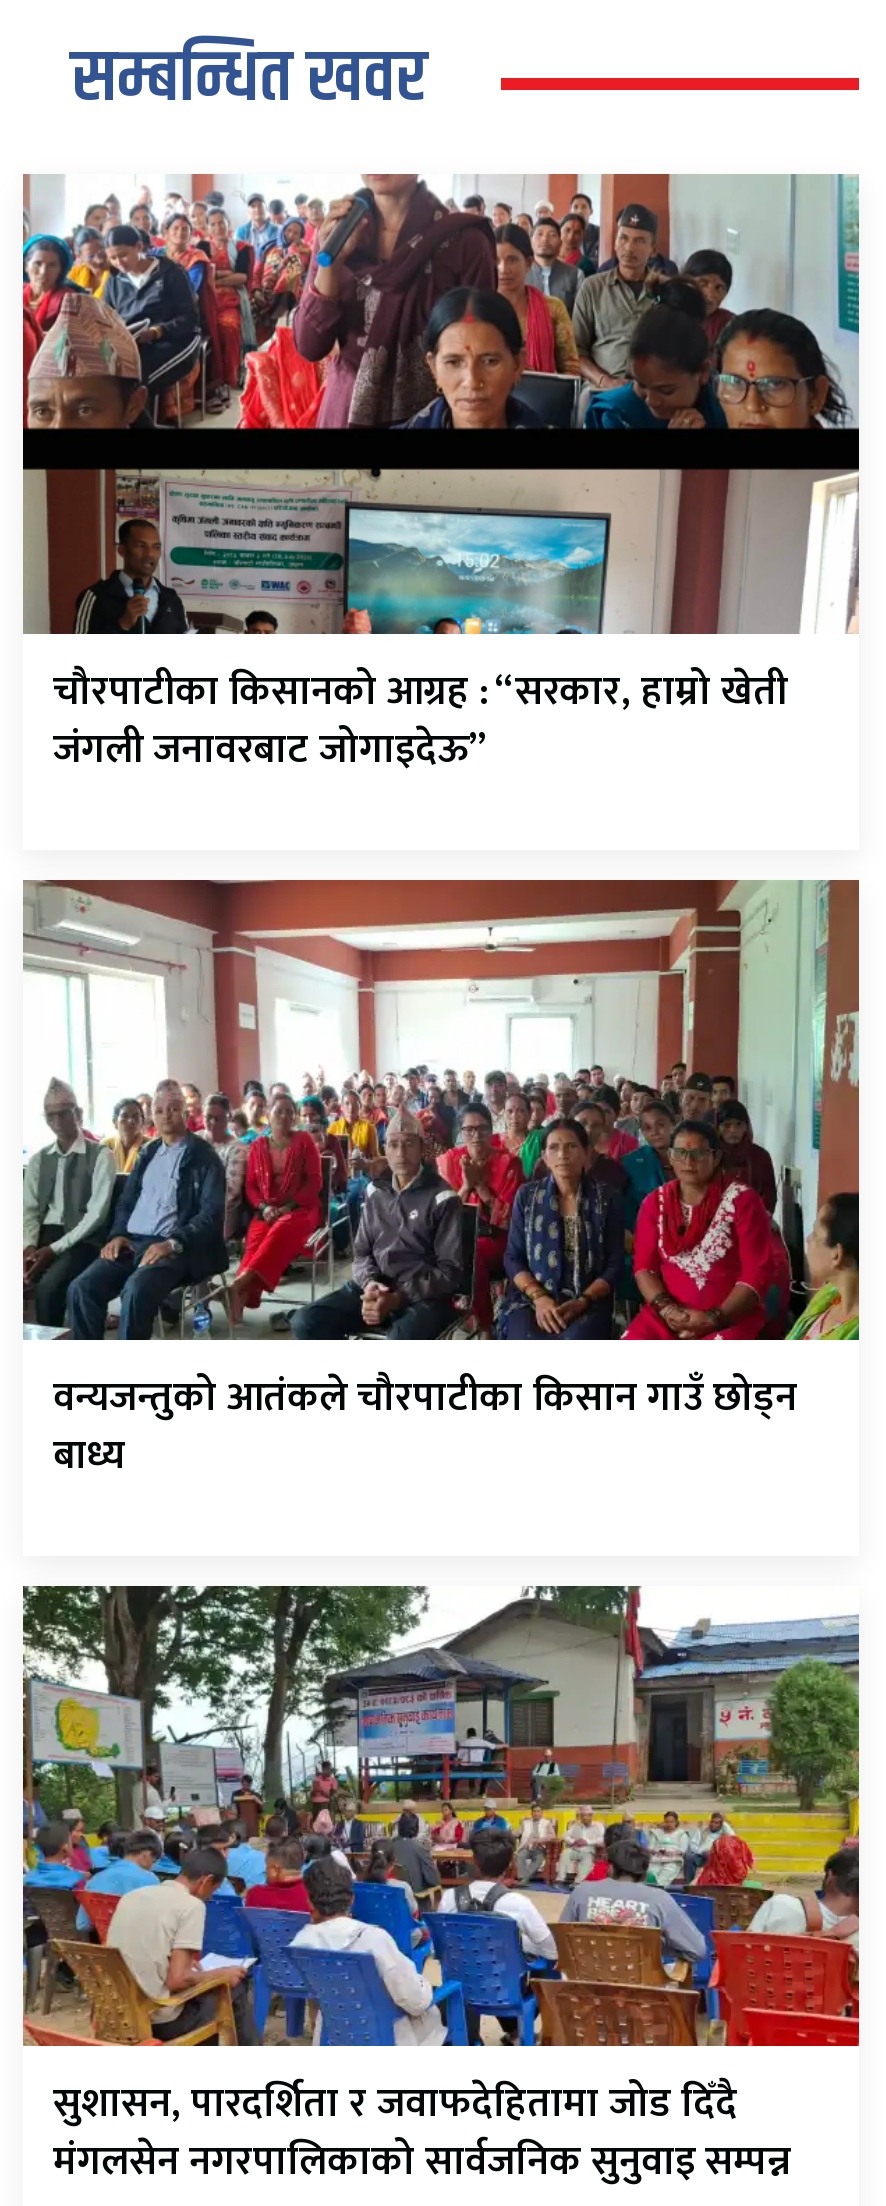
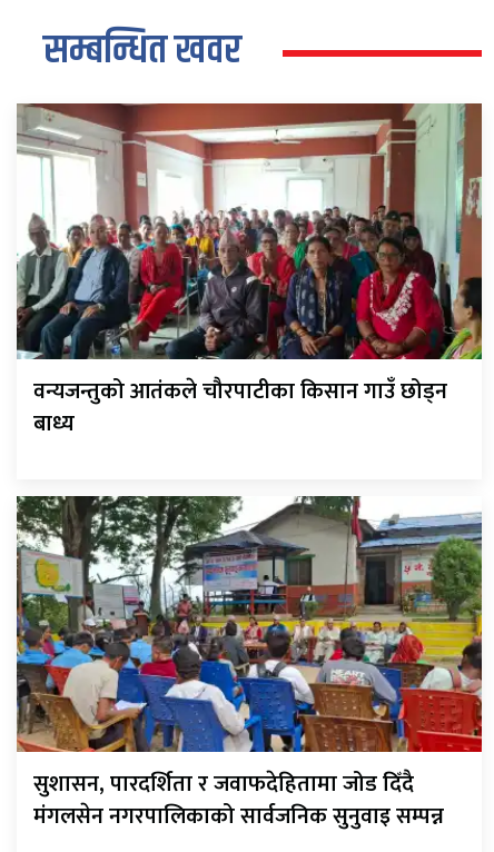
[21,172,861,784] [image] | चौरपाटीका किसानको आग्रह : “सरकार, हाम्रो खेती | जंगली जनावरबाट जोगाइदेऊ” -> none

